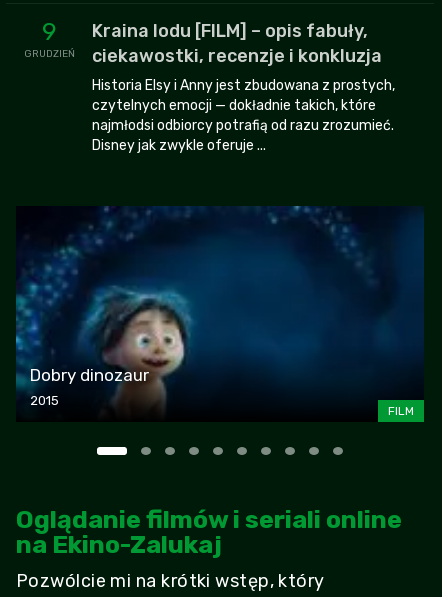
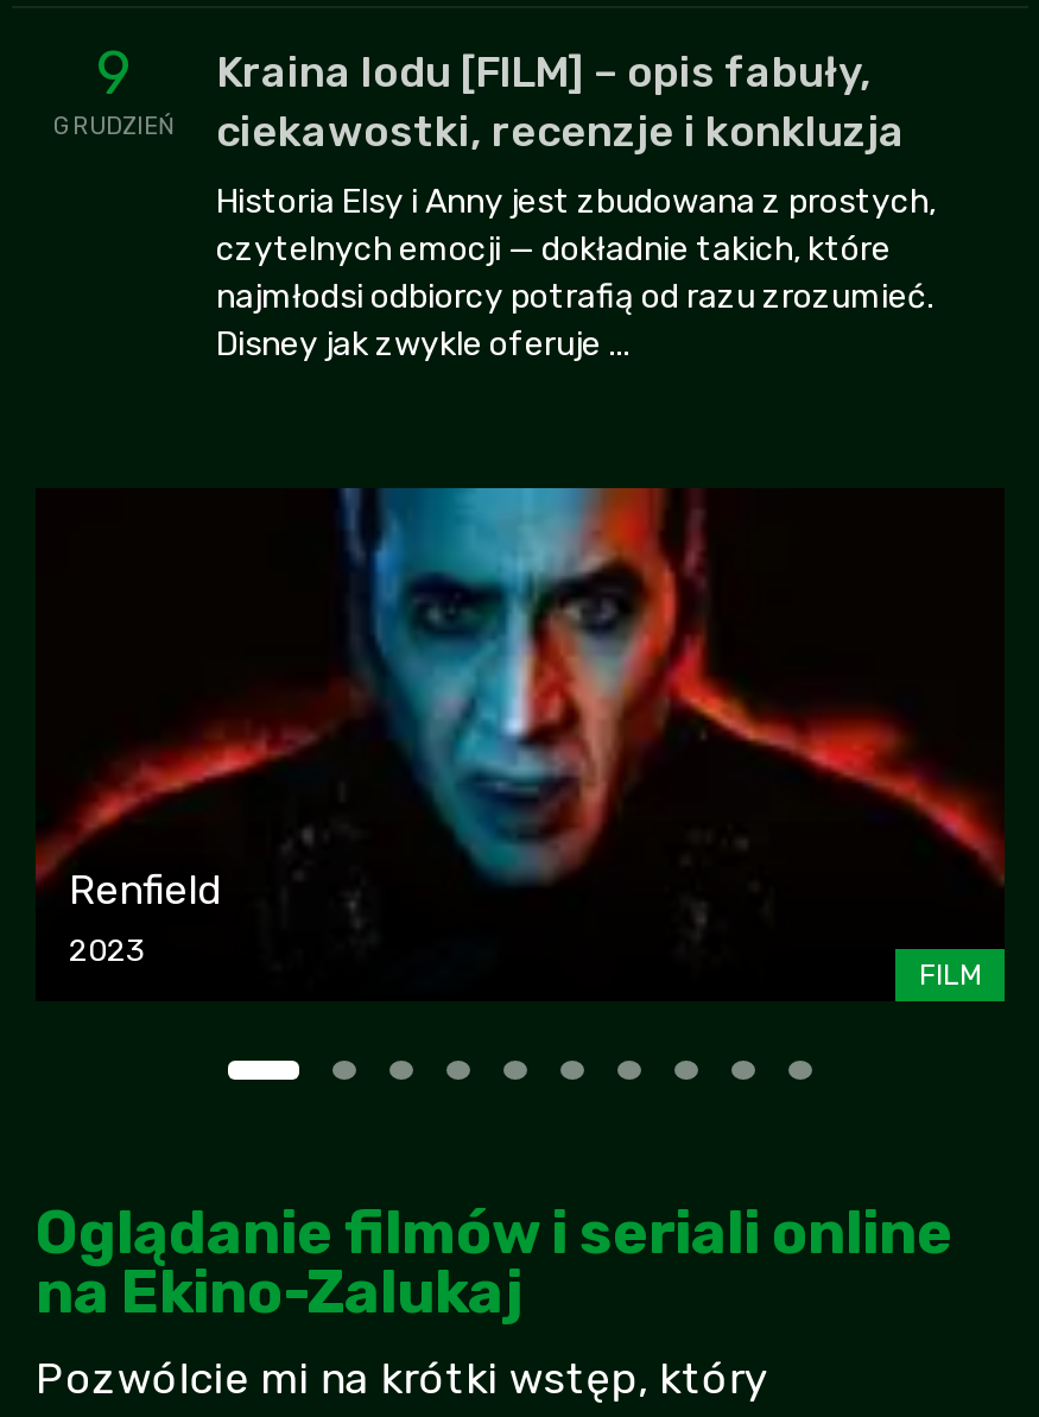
[15,205,425,412] [image] | Dobry dinozaur | 2015 -> [33,486,1007,973] [image] | Renfield | 2023

